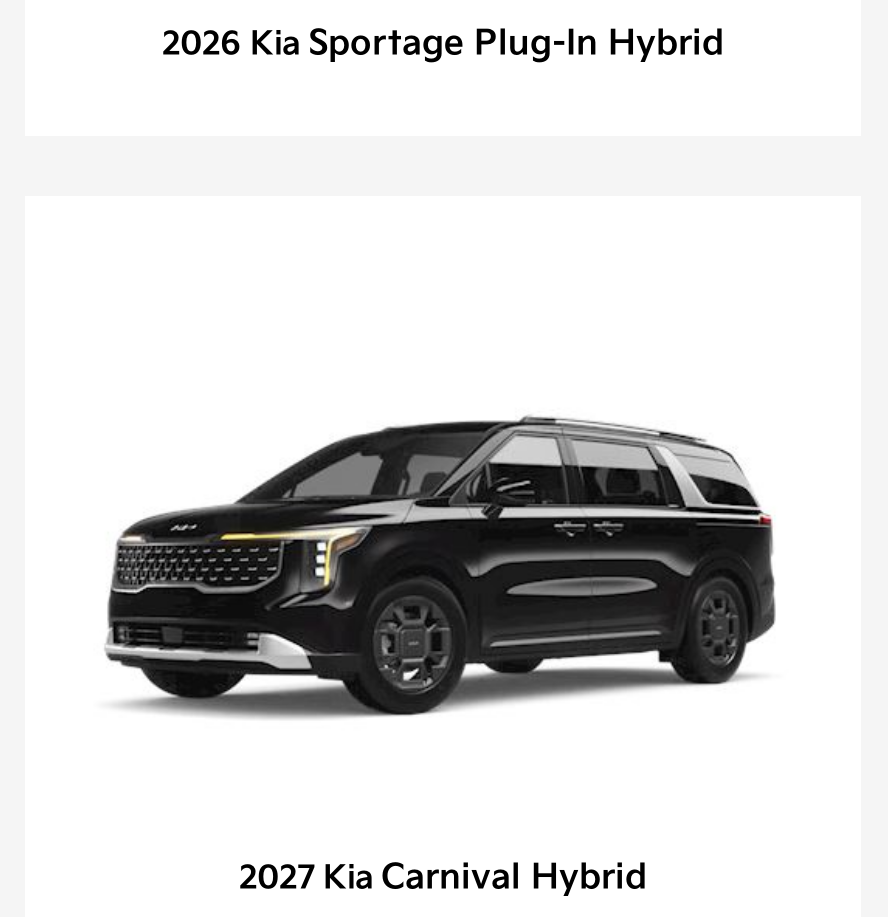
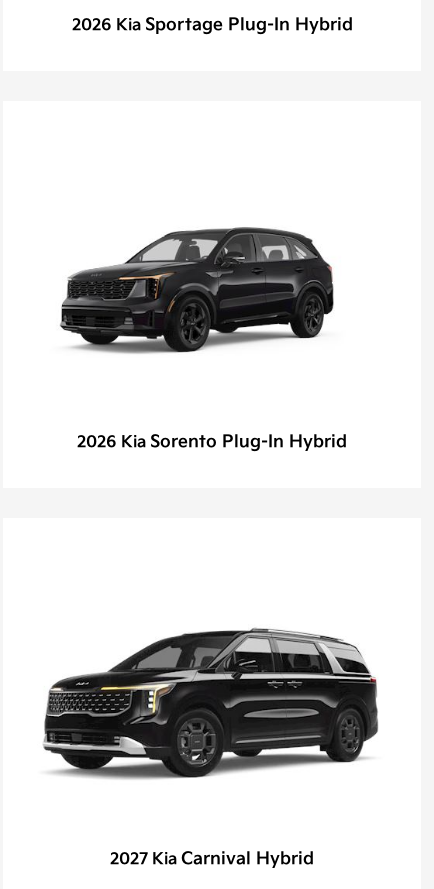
none -> [59,226,335,354] [image]
none -> [77,432,347,452] 2026 Kia Sorento Plug-In Hybrid

